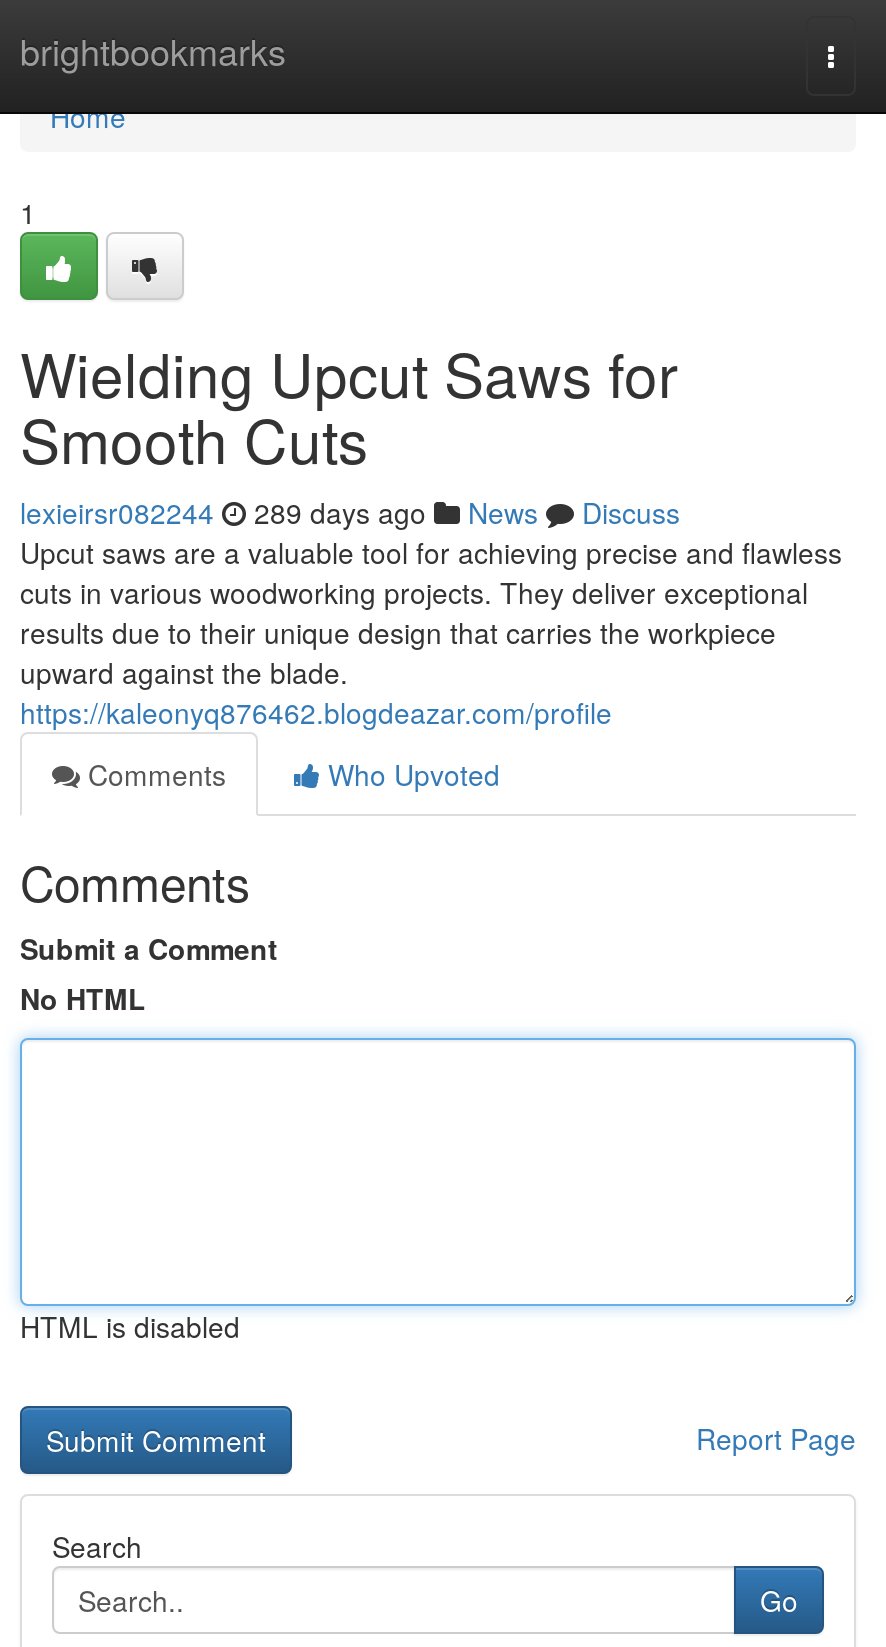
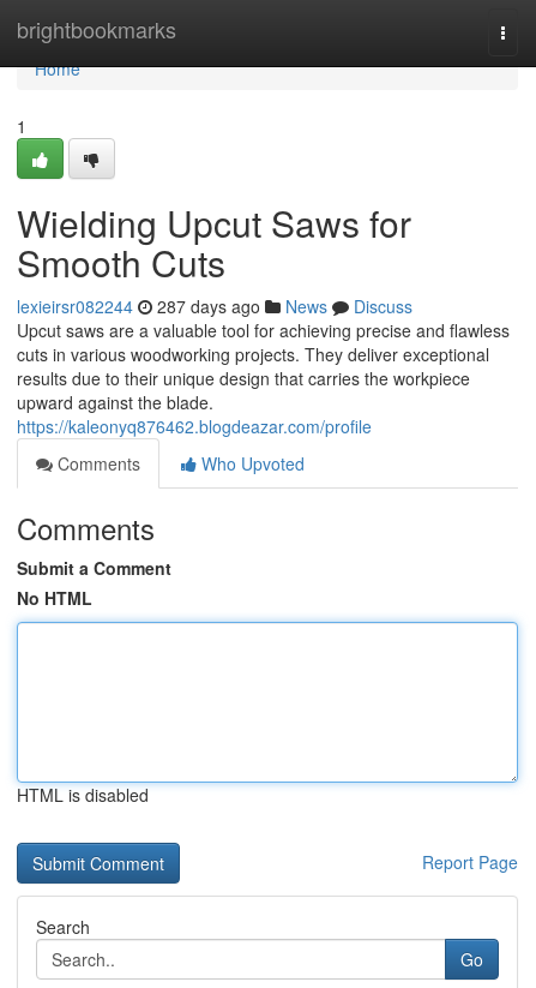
[20,492,680,532] lexieirsr082244 289 days ago News Discuss -> [17,294,412,318] lexieirsr082244 287 days ago News Discuss

